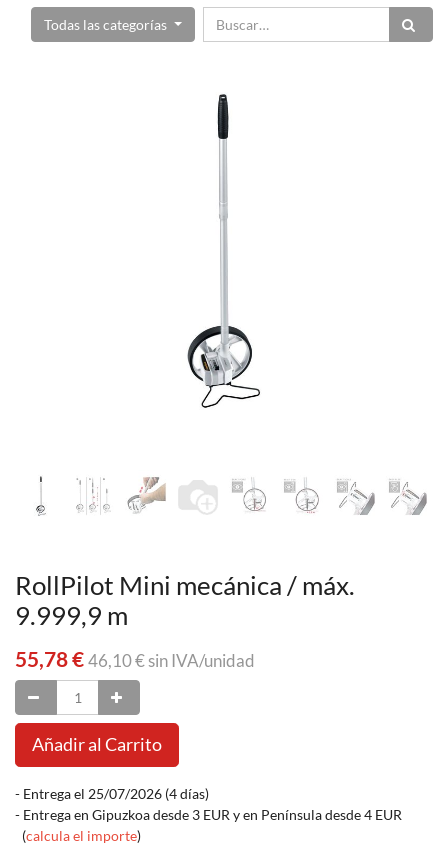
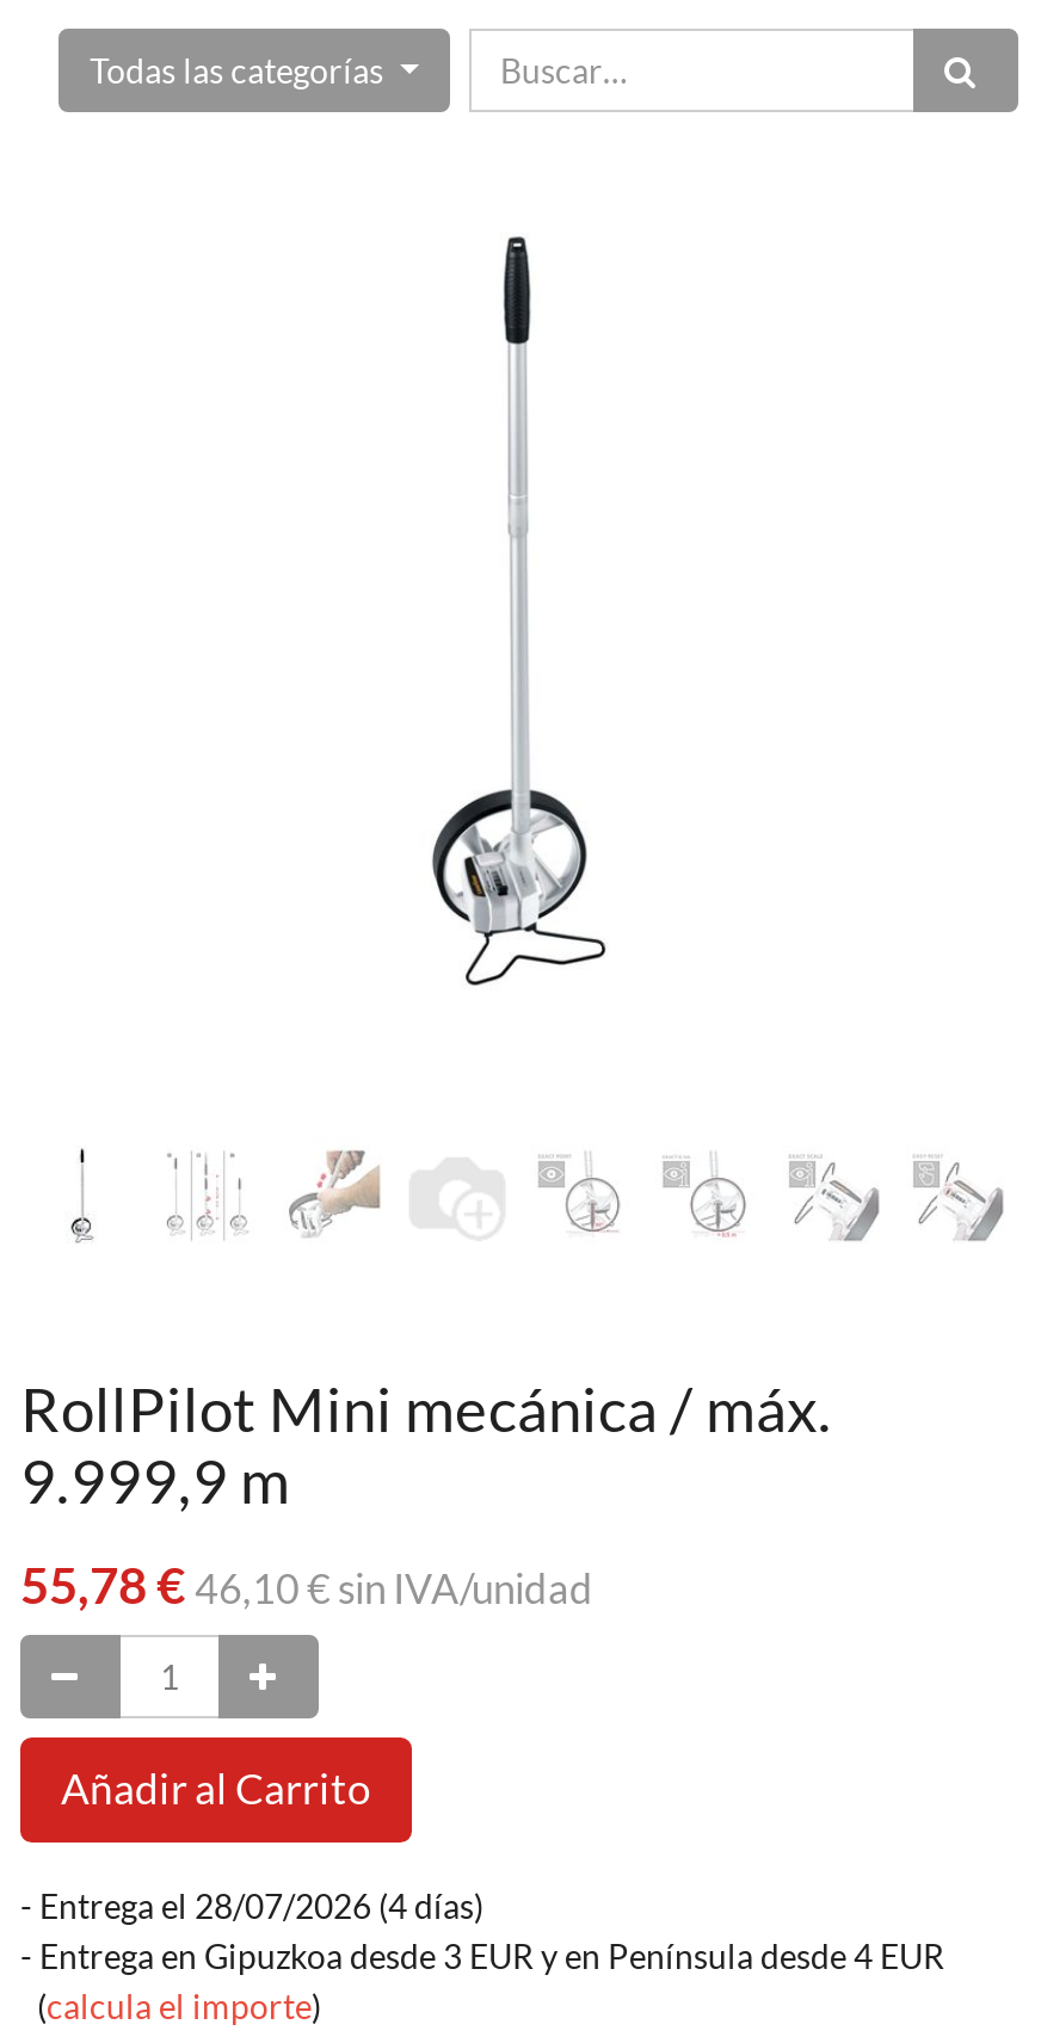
[15,785,209,802] - Entrega el 25/07/2026 (4 días) -> [20,1885,483,1926] - Entrega el 28/07/2026 (4 días)

